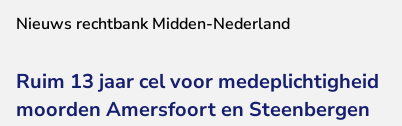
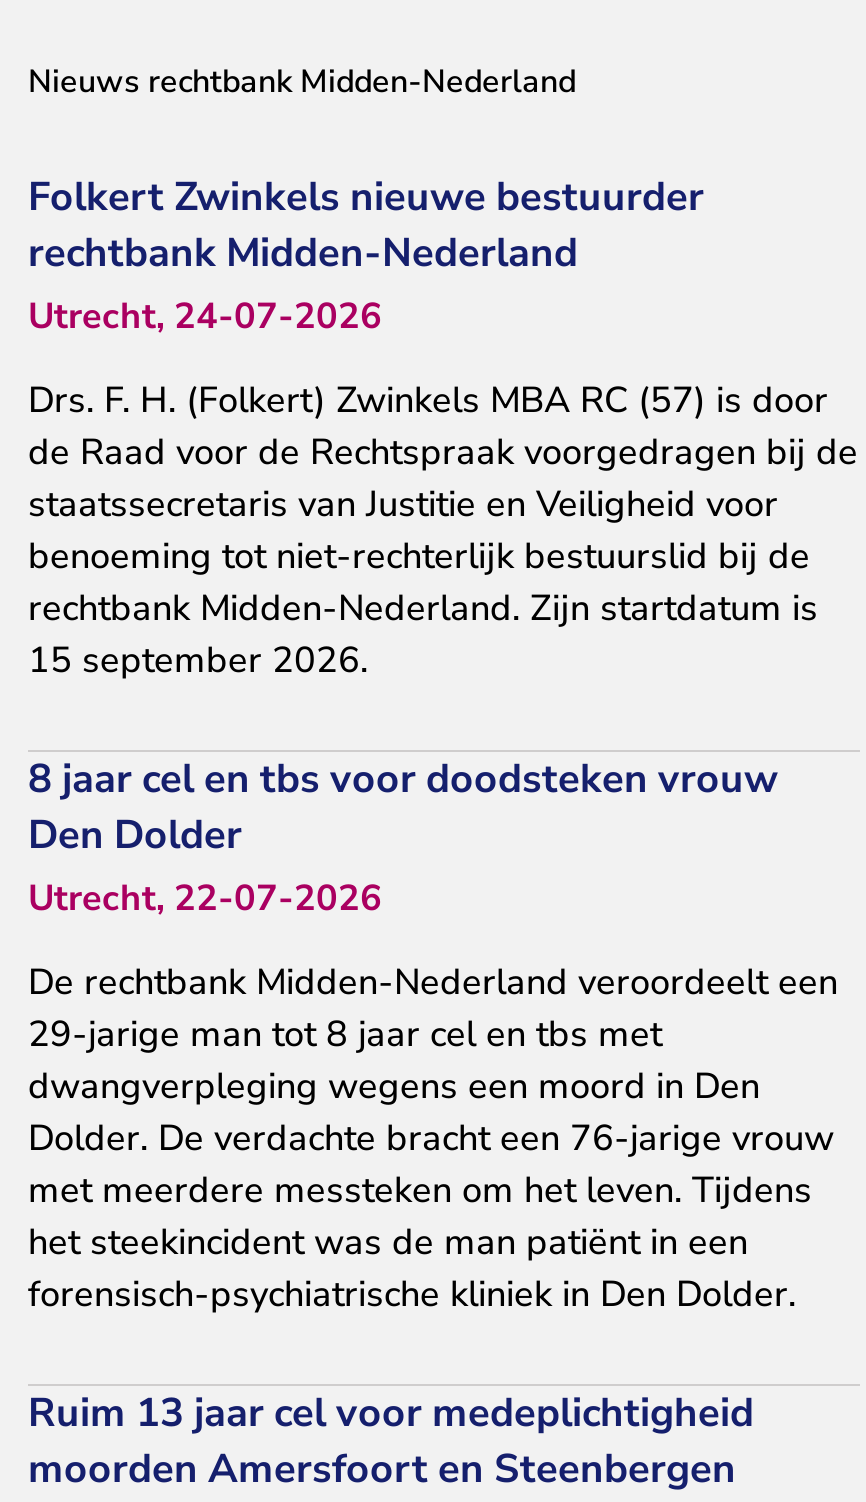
none -> [28,170,858,1318] Folkert Zwinkels nieuwe bestuurder | rechtbank Midden-Nederland | Utrecht, 24-07-2026 | Drs. F. H. (Folkert) Zwinkels MBA RC (57) is door | de Raad voor de Rechtspraak voorgedragen bij de | staatssecretaris van Justitie en Veiligheid voor | benoeming tot niet-rechterlijk bestuurslid bij de | rechtbank Midden-Nederland. Zijn startdatum is | 15 september 2026. | 8 jaar cel en tbs voor doodsteken vrouw | Den Dolder | Utrecht, 22-07-2026 | De rechtbank Midden-Nederland veroordeelt een | 29-jarige man tot 8 jaar cel en tbs met | dwangverpleging wegens een moord in Den | Dolder. De verdachte bracht een 76-jarige vrouw | met meerdere messteken om het leven. Tijdens | het steekincident was de man patiënt in een | forensisch-psychiatrische kliniek in Den Dolder.

